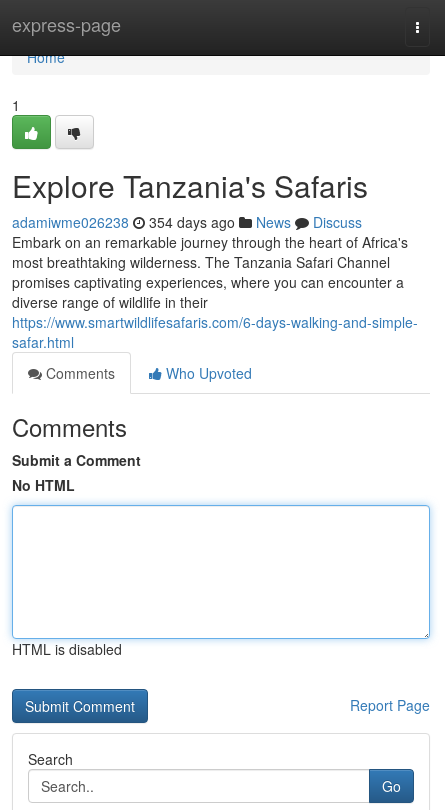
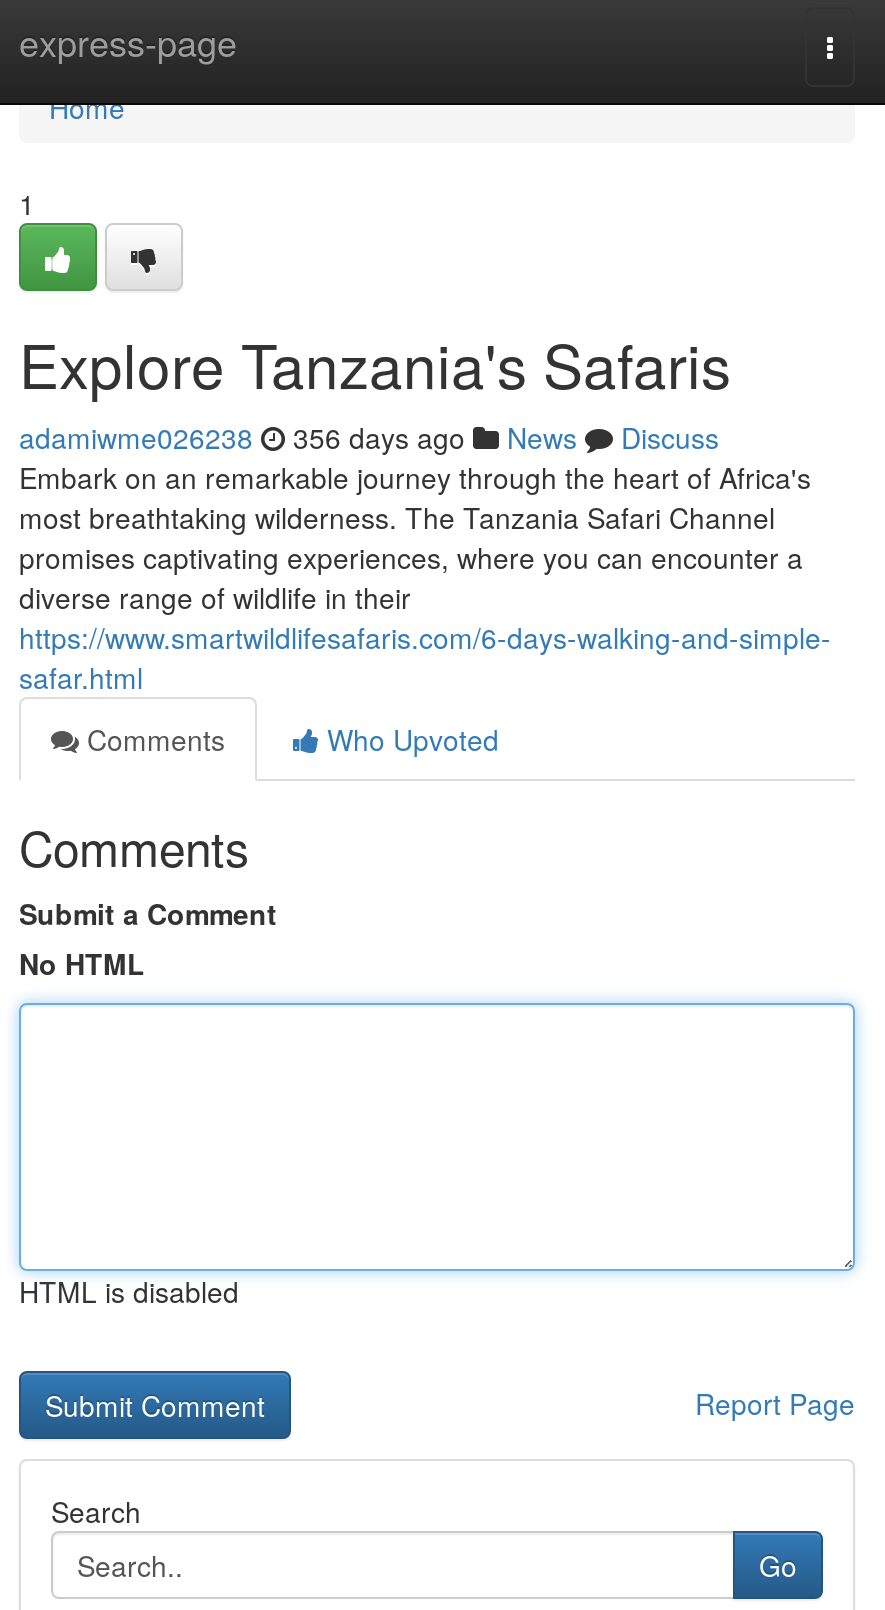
[12,212,362,232] adamiwme026238 354 days ago News Discuss -> [19,417,719,457] adamiwme026238 356 days ago News Discuss

